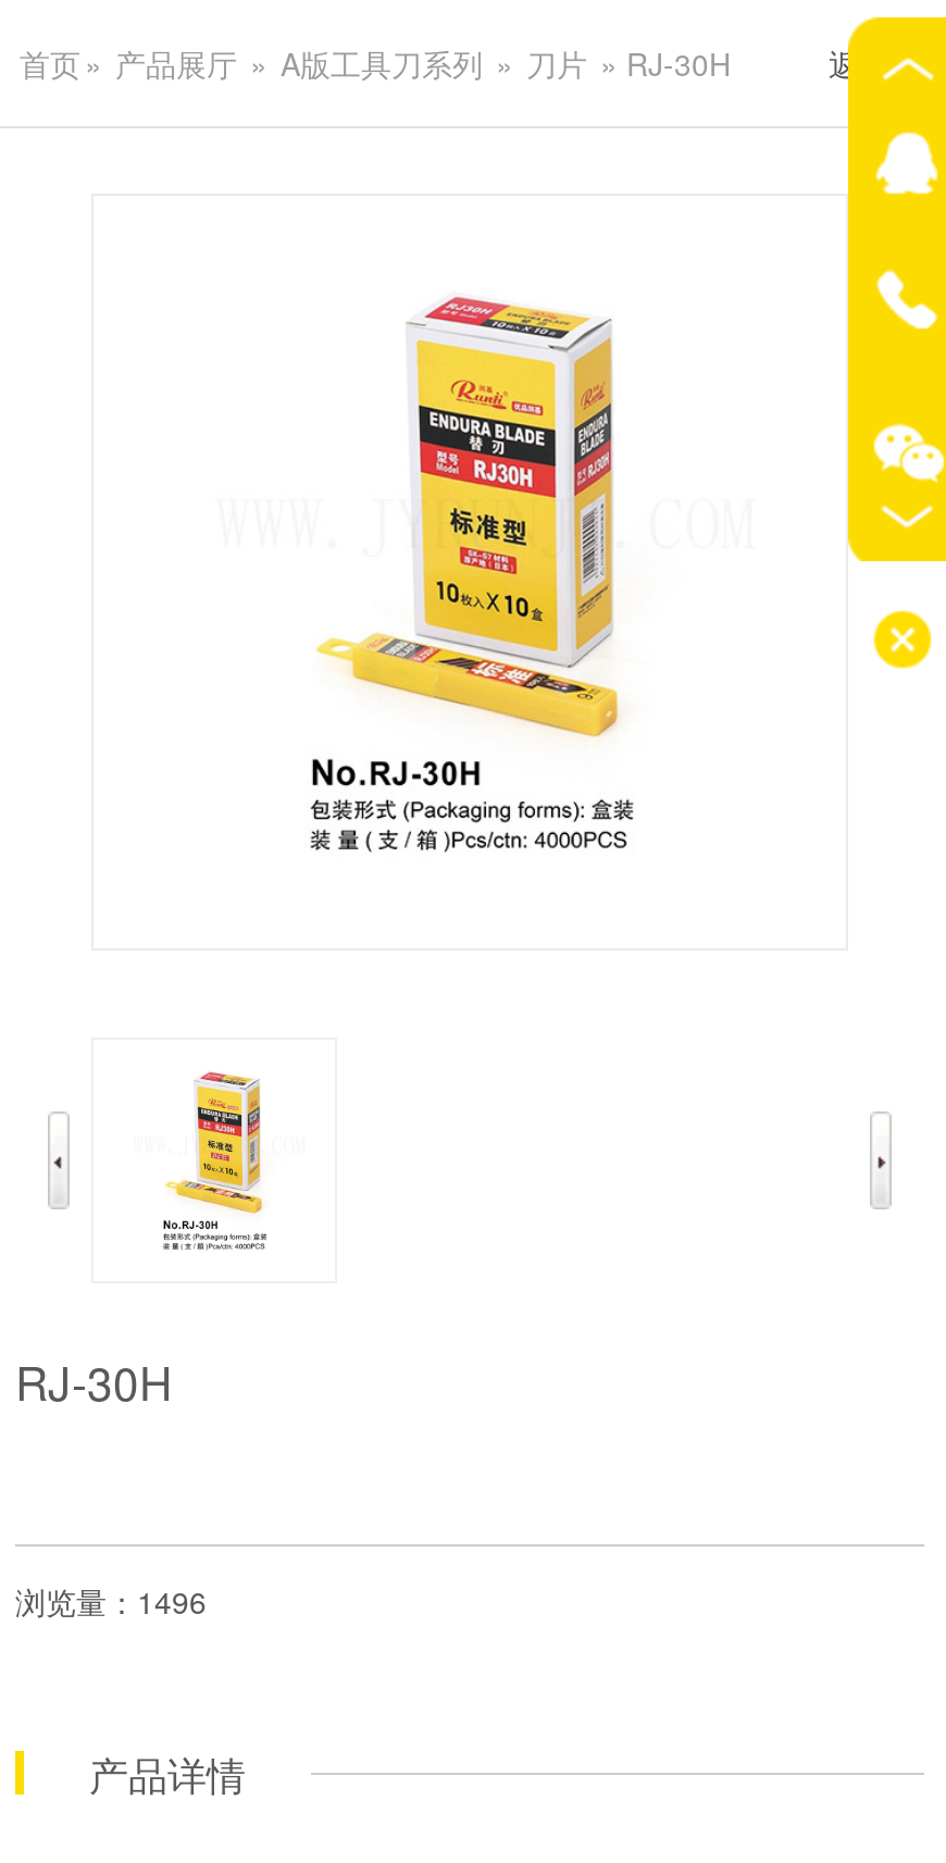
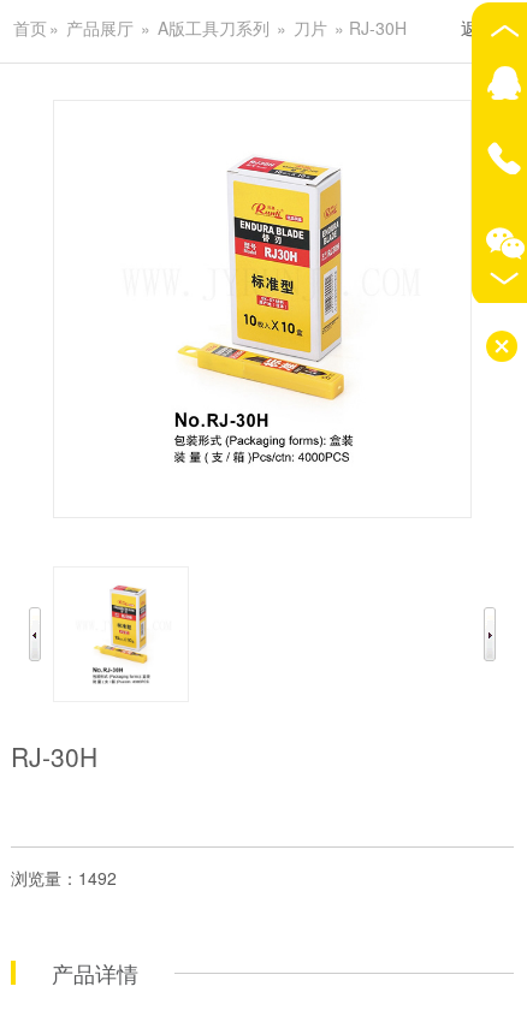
[15,1578,207,1622] 浏览量：1496 -> [11,865,117,889] 浏览量：1492

